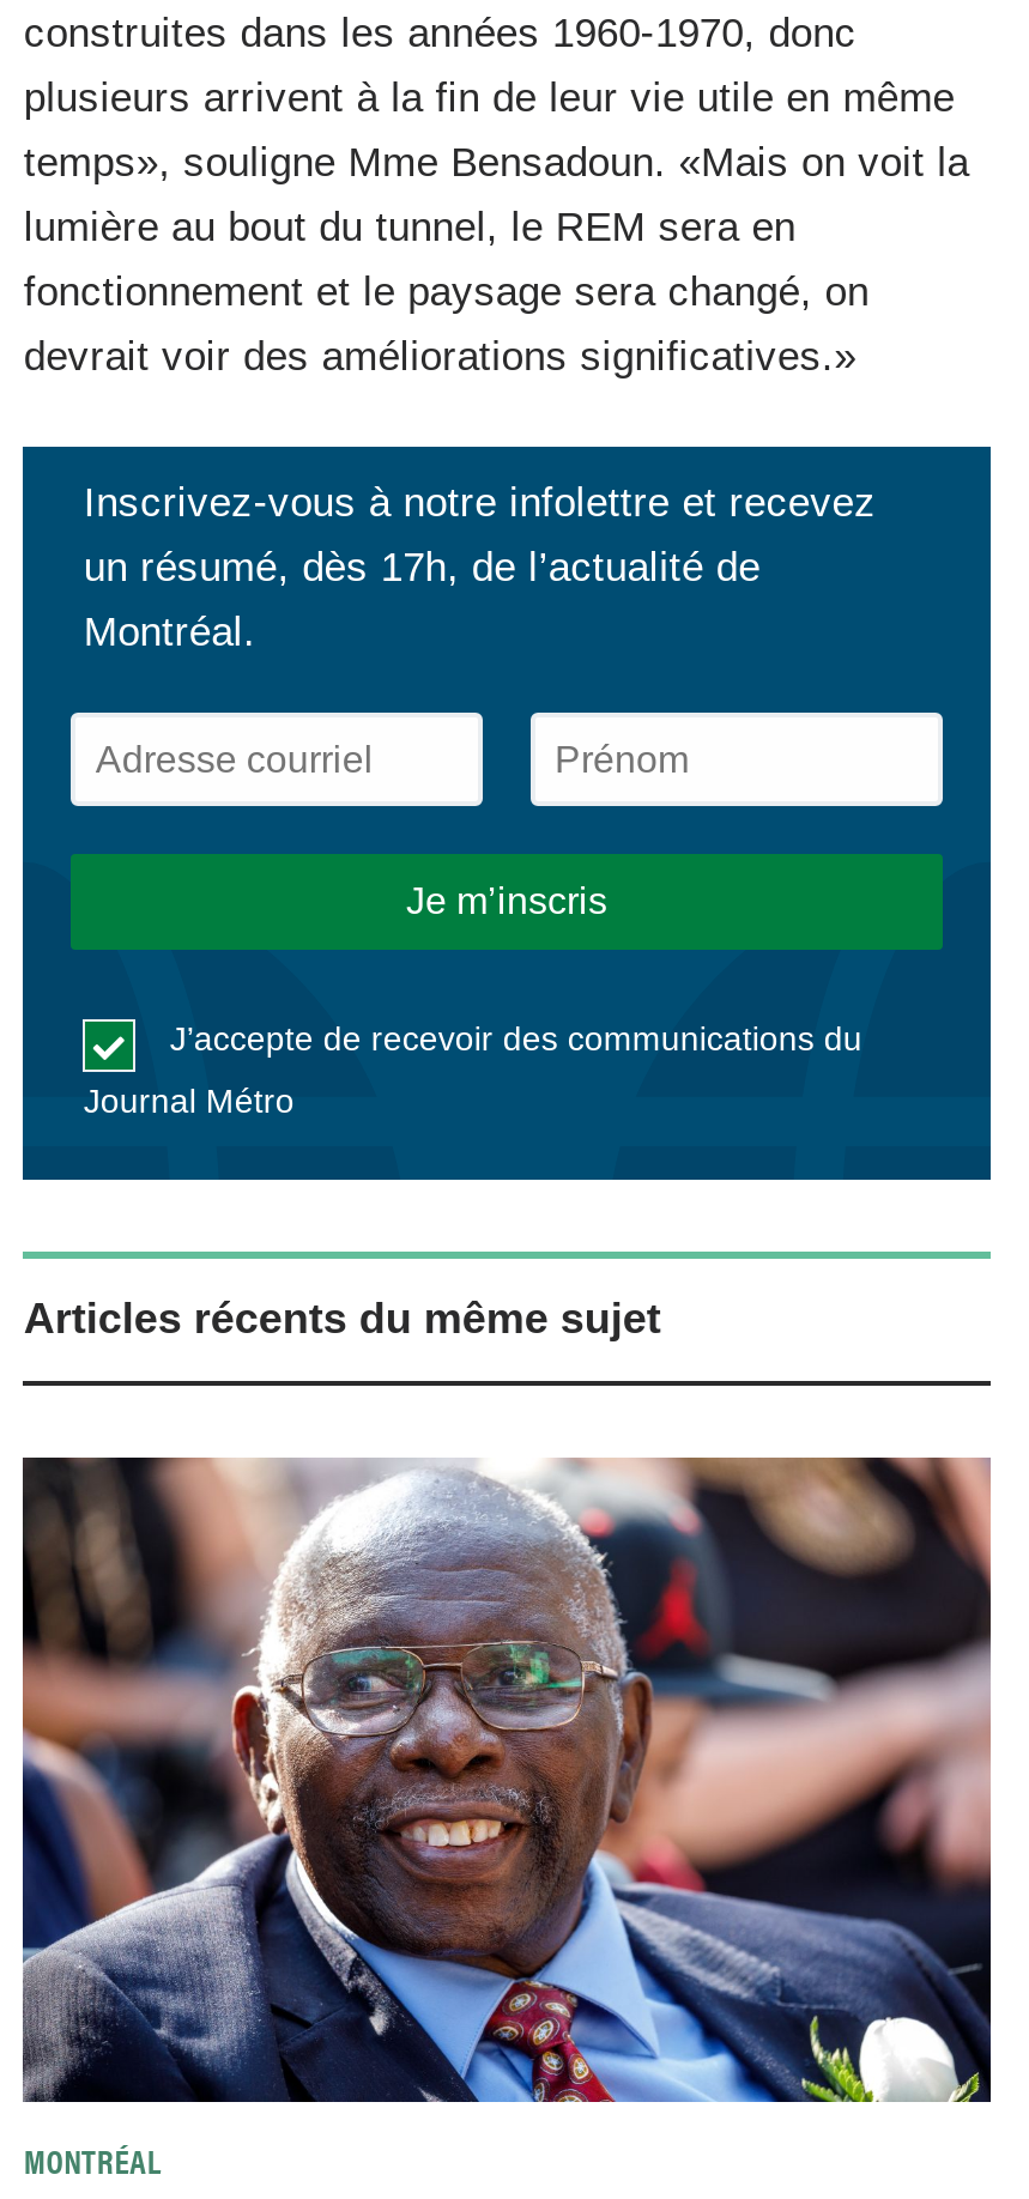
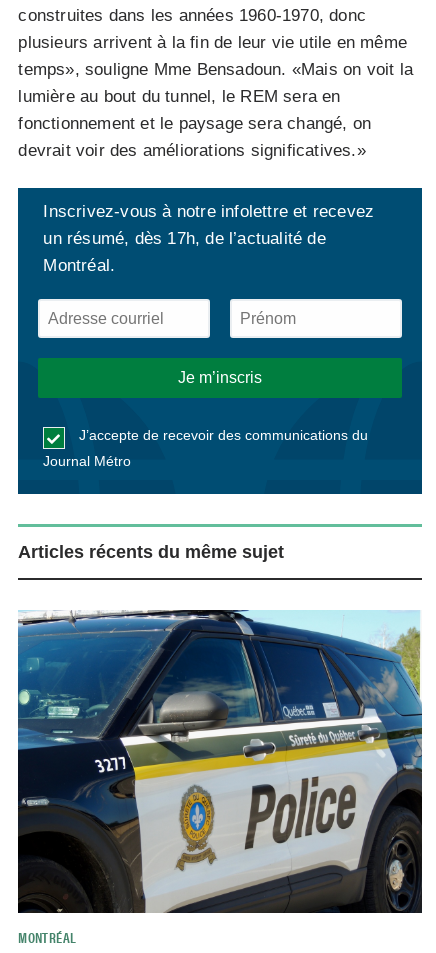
[20,1455,993,2104] [image] -> [17,609,423,914] [image]

